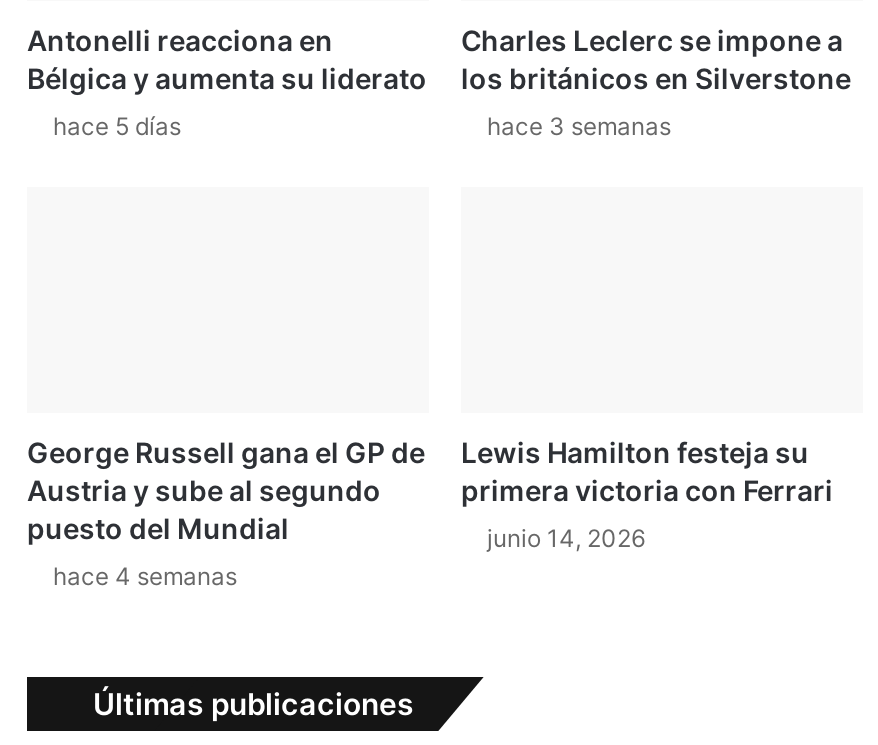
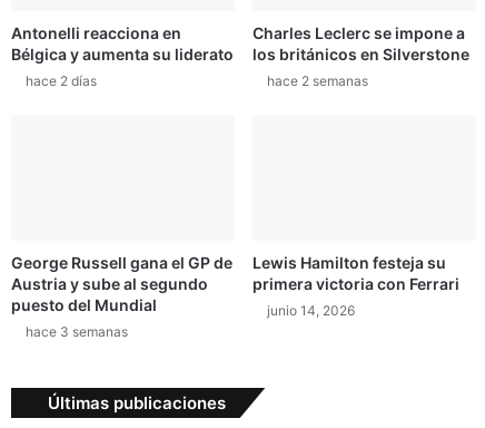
[53,111,181,141] hace 5 días -> [26,72,97,89] hace 2 días
[487,111,671,141] hace 3 semanas -> [267,72,368,89] hace 2 semanas
[53,562,237,592] hace 4 semanas -> [26,324,128,340] hace 3 semanas

